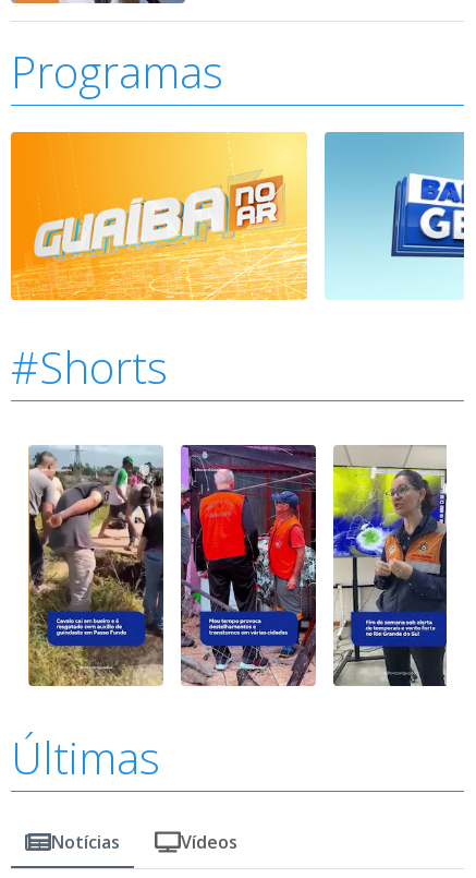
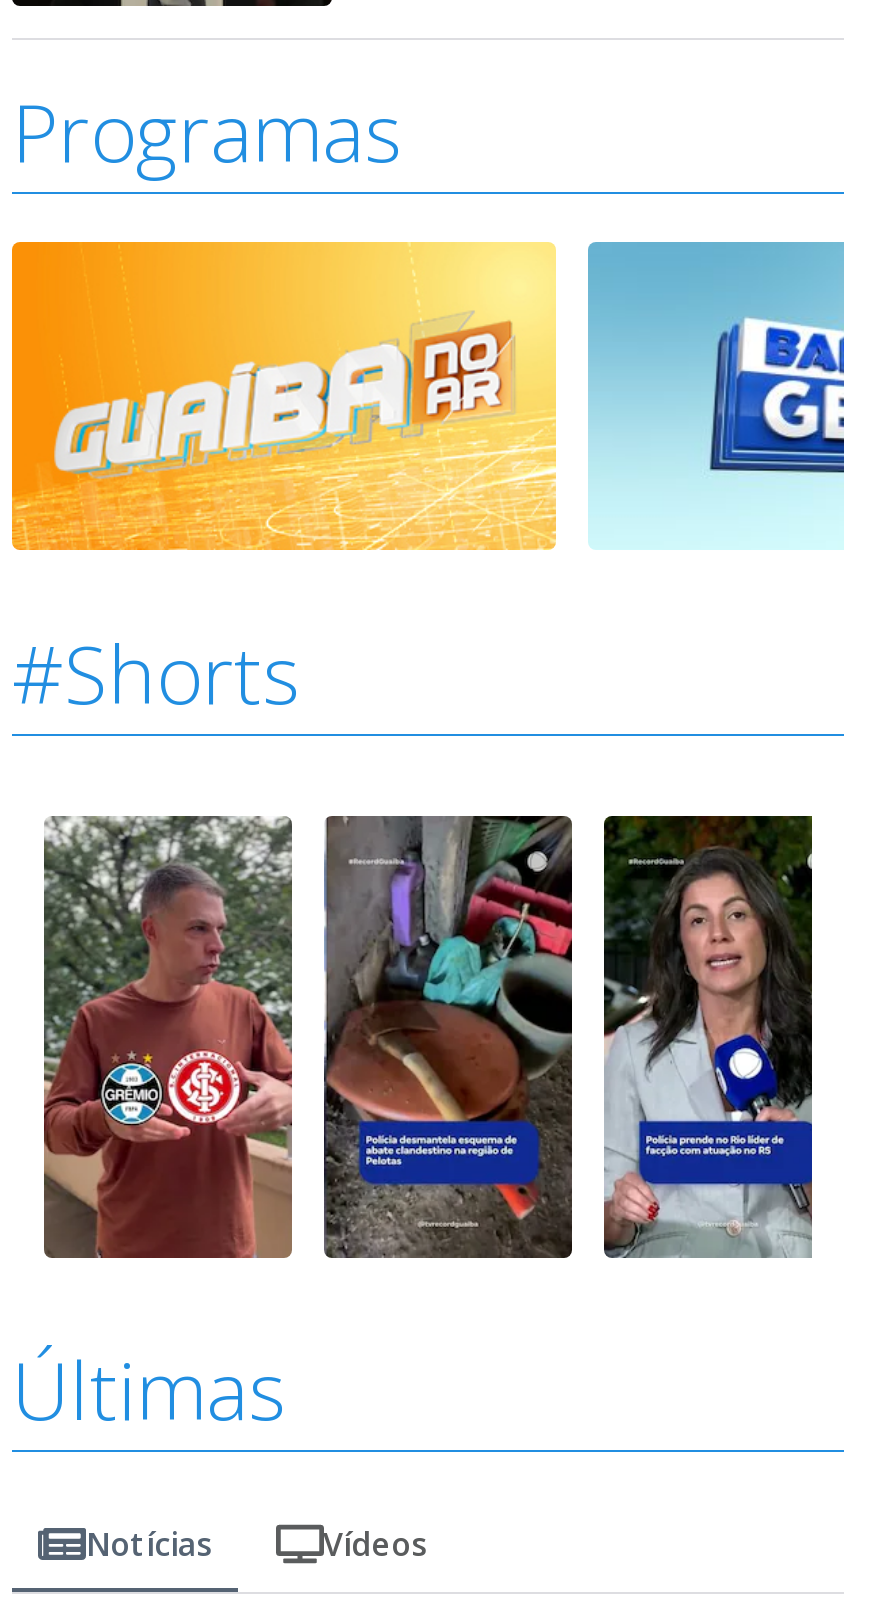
[27,445,164,687] [image] -> [42,814,294,1260] [image]
[180,445,317,686] [image] -> [324,816,574,1260] [image]
[332,445,448,686] [image] -> [602,816,814,1256] [image]

